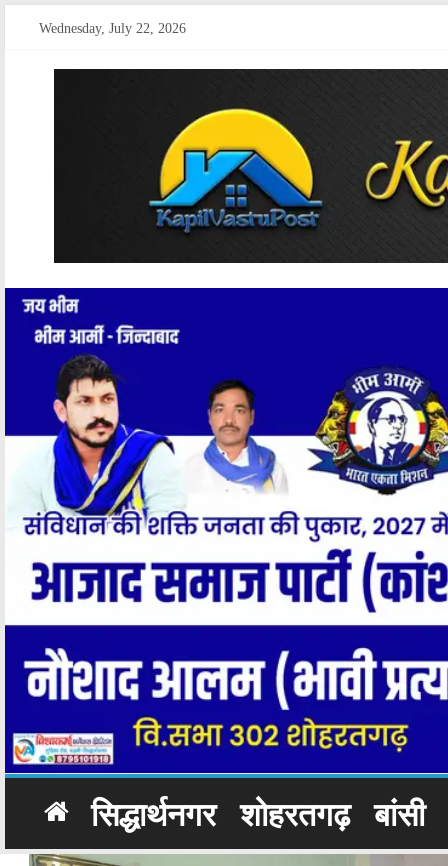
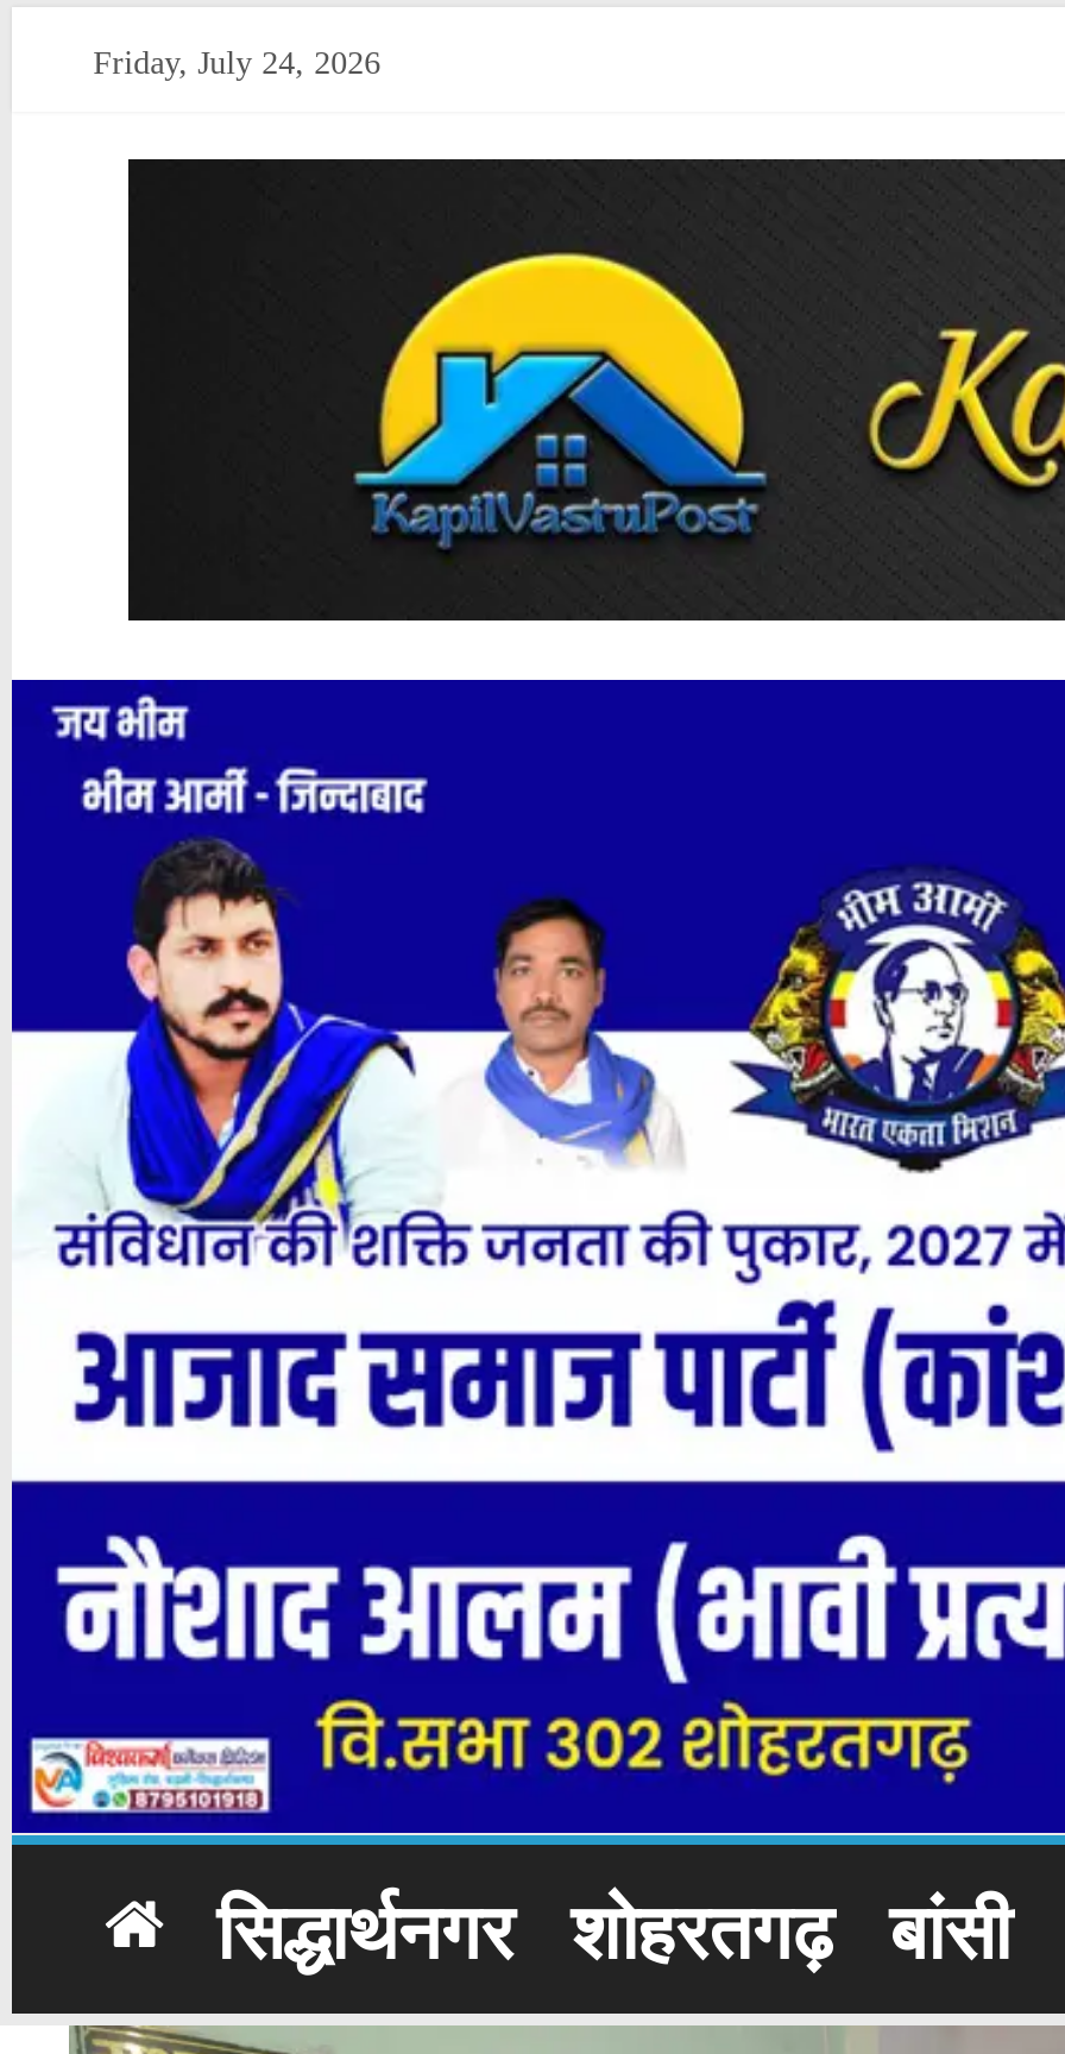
[39,21,186,36] Wednesday, July 22, 2026 -> [93,45,381,81] Friday, July 24, 2026

